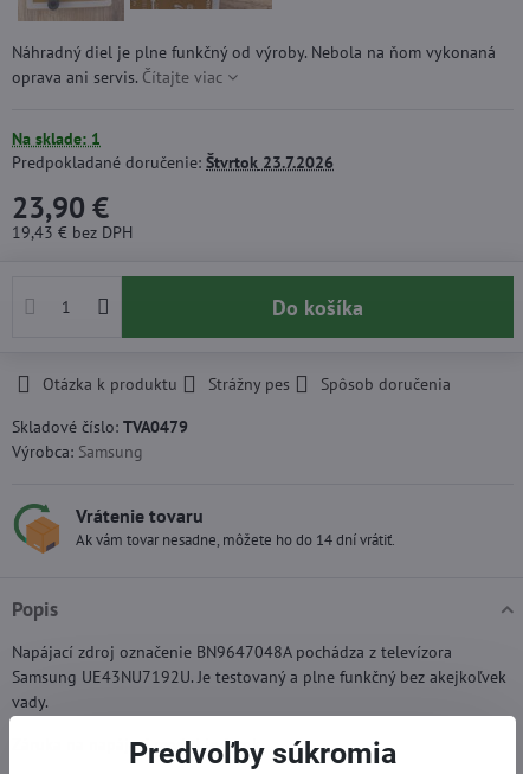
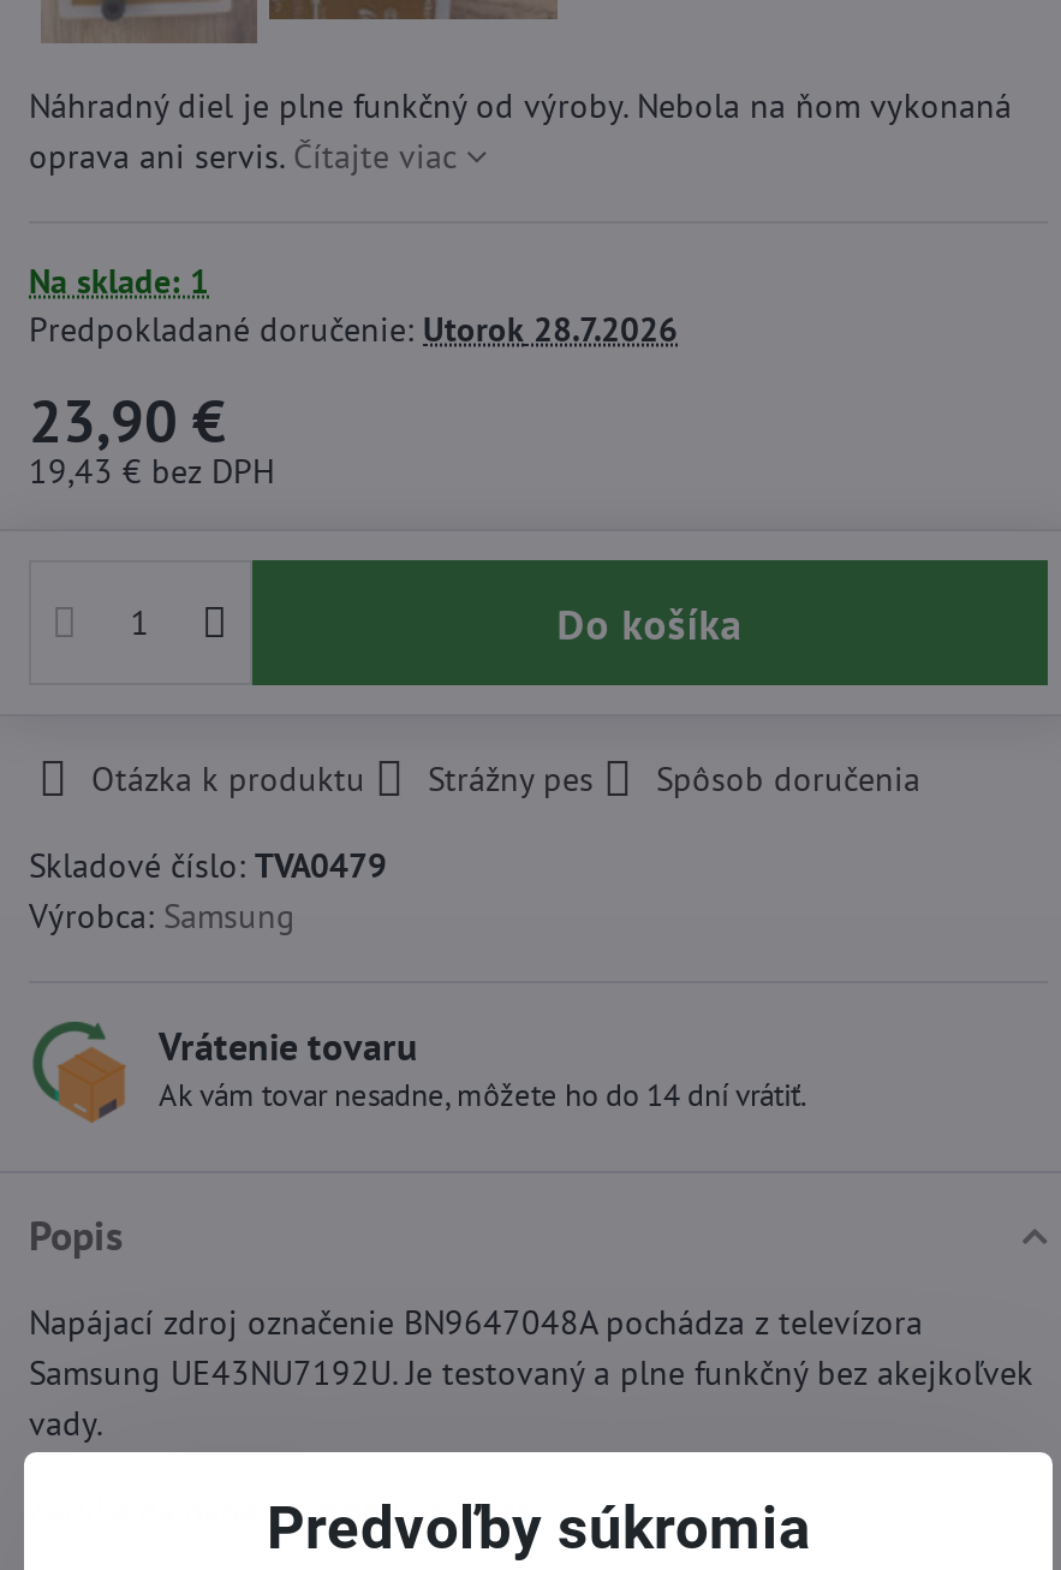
[12,152,334,173] Predpokladané doručenie: Štvrtok 23.7.2026 -> [29,308,678,351] Predpokladané doručenie: Utorok 28.7.2026

